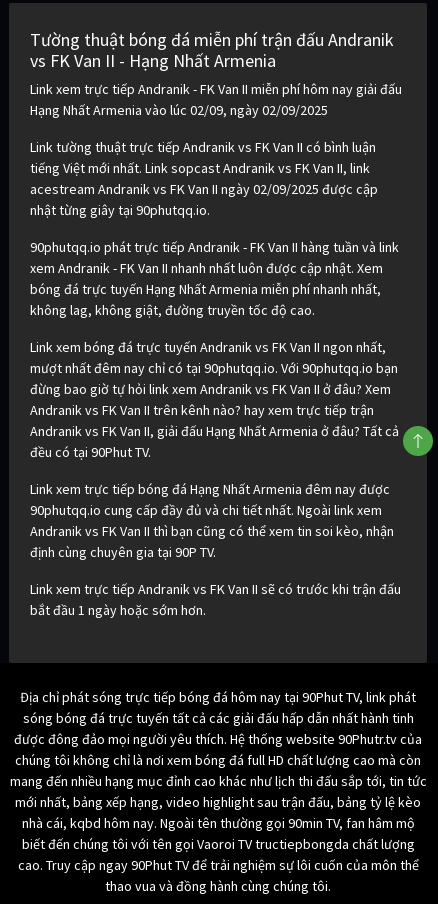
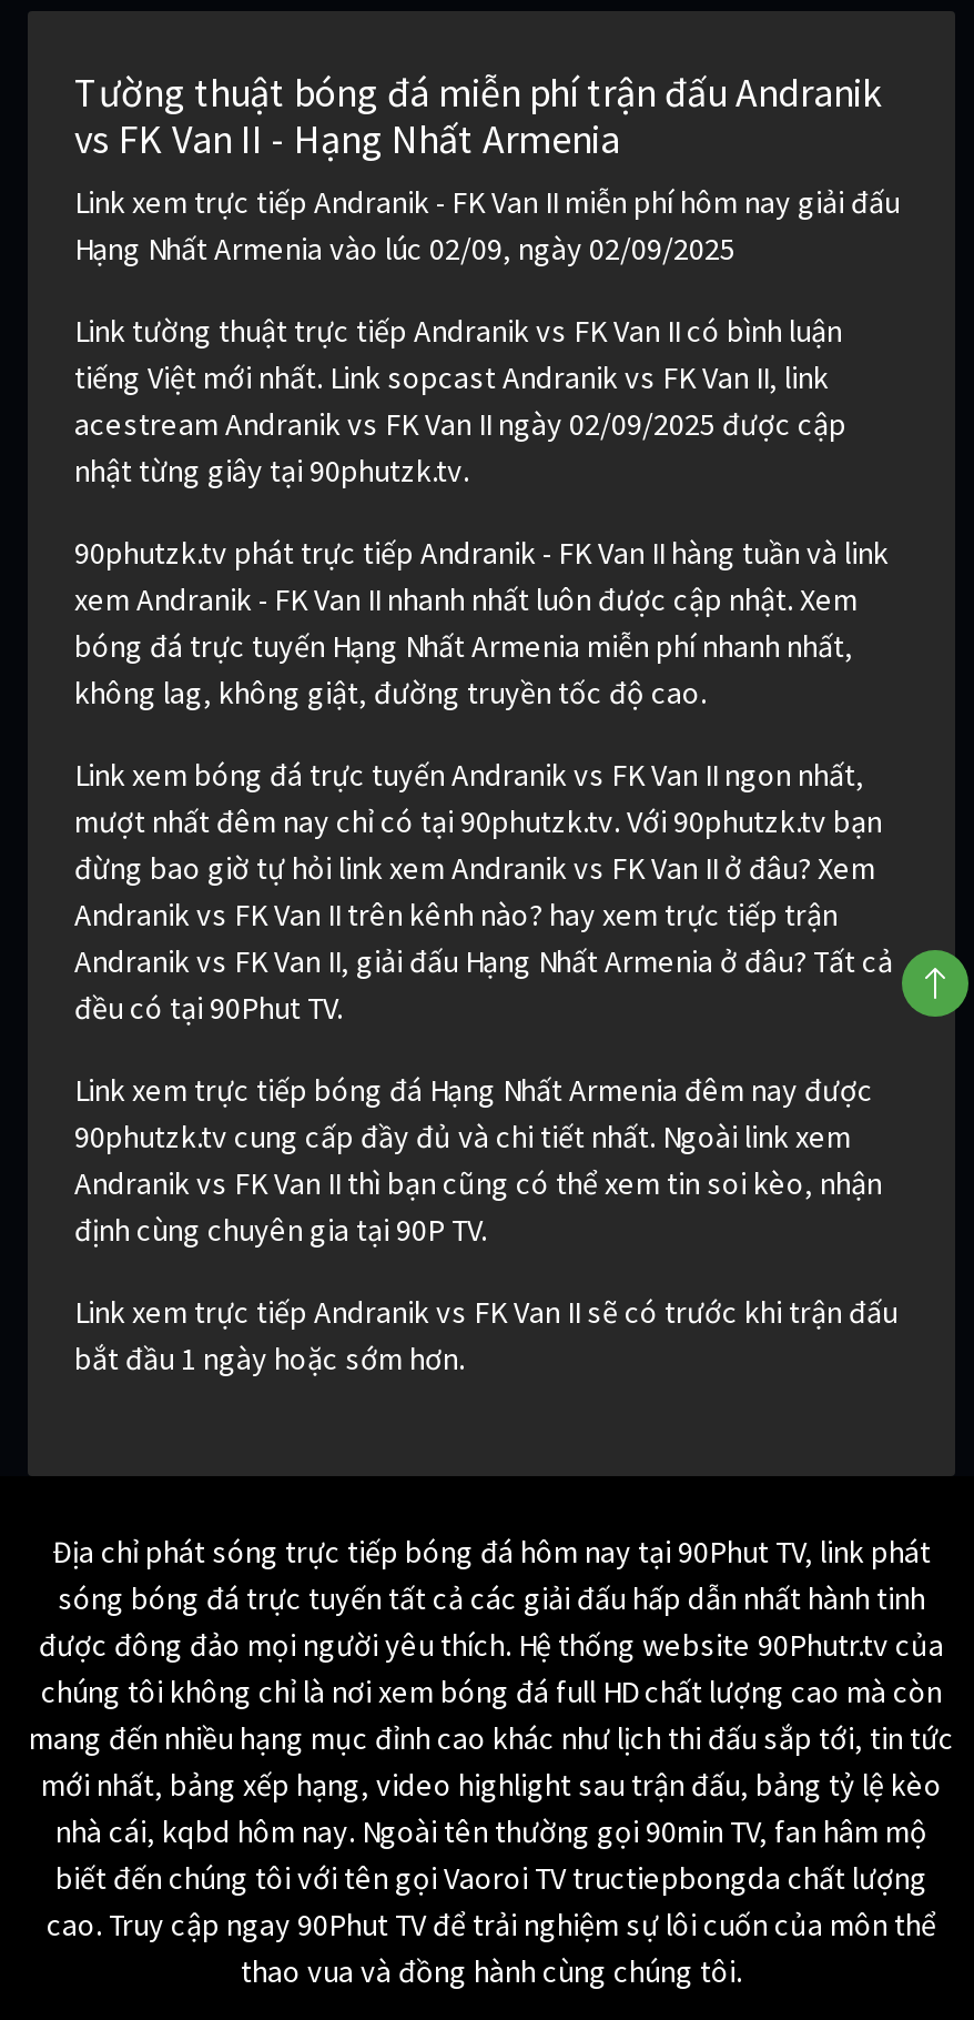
[30,201,210,219] nhật từng giây tại 90phutqq.io. -> [74,452,469,491] nhật từng giây tại 90phutzk.tv.
[30,238,399,256] 90phutqq.io phát trực tiếp Andranik - FK Van II hàng tuần và link -> [74,534,889,574] 90phutzk.tv phát trực tiếp Andranik - FK Van II hàng tuần và link
[30,359,398,377] mượt nhất đêm nay chỉ có tại 90phutqq.io. Với 90phutqq.io bạn -> [74,802,882,842] mượt nhất đêm nay chỉ có tại 90phutzk.tv. Với 90phutzk.tv bạn
[30,501,382,519] 90phutqq.io cung cấp đầy đủ và chi tiết nhất. Ngoài link xem -> [74,1117,851,1157] 90phutzk.tv cung cấp đầy đủ và chi tiết nhất. Ngoài link xem

